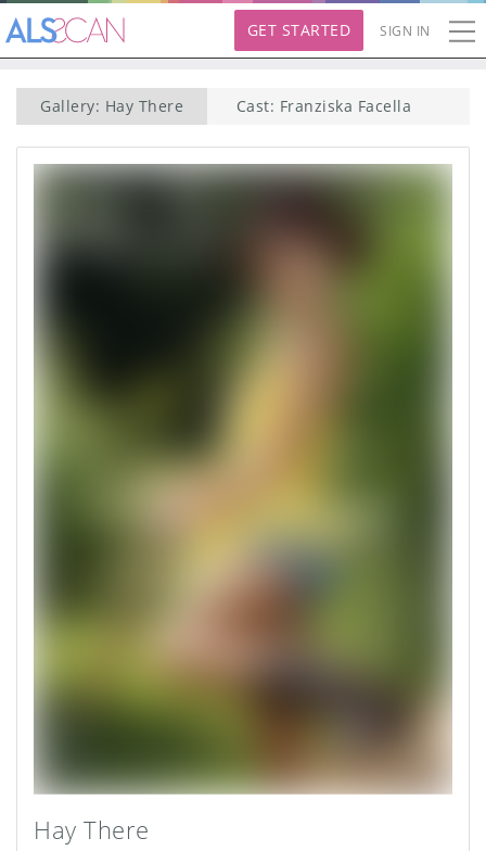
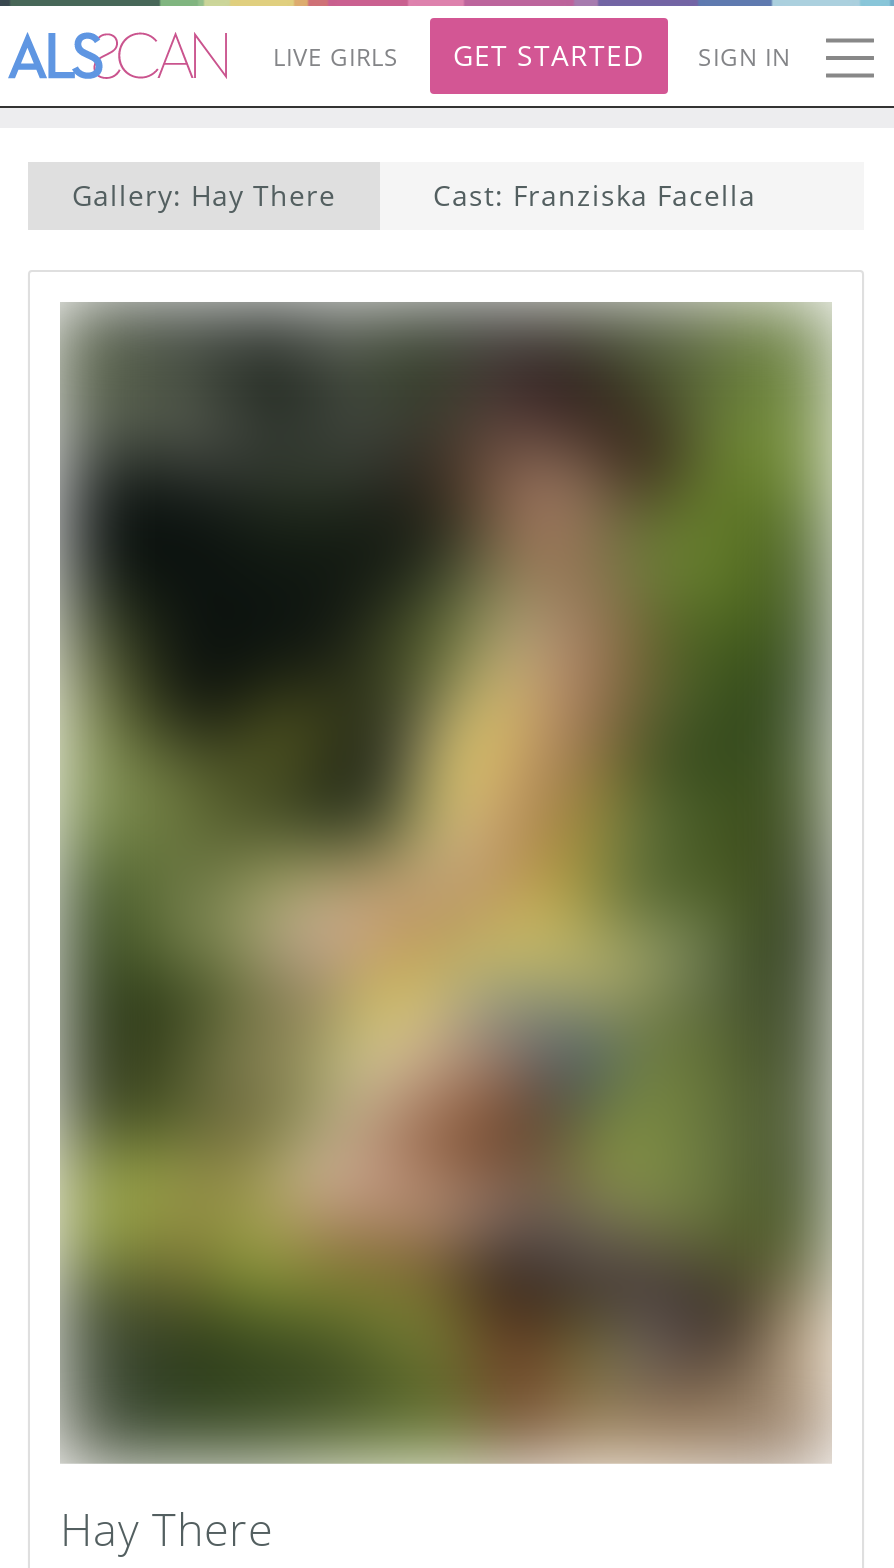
none -> [273,39,399,73] LIVE GIRLS

